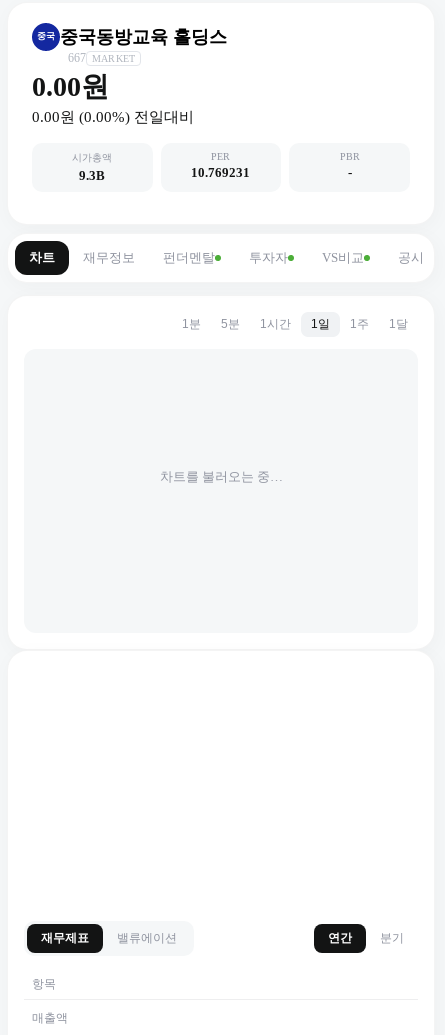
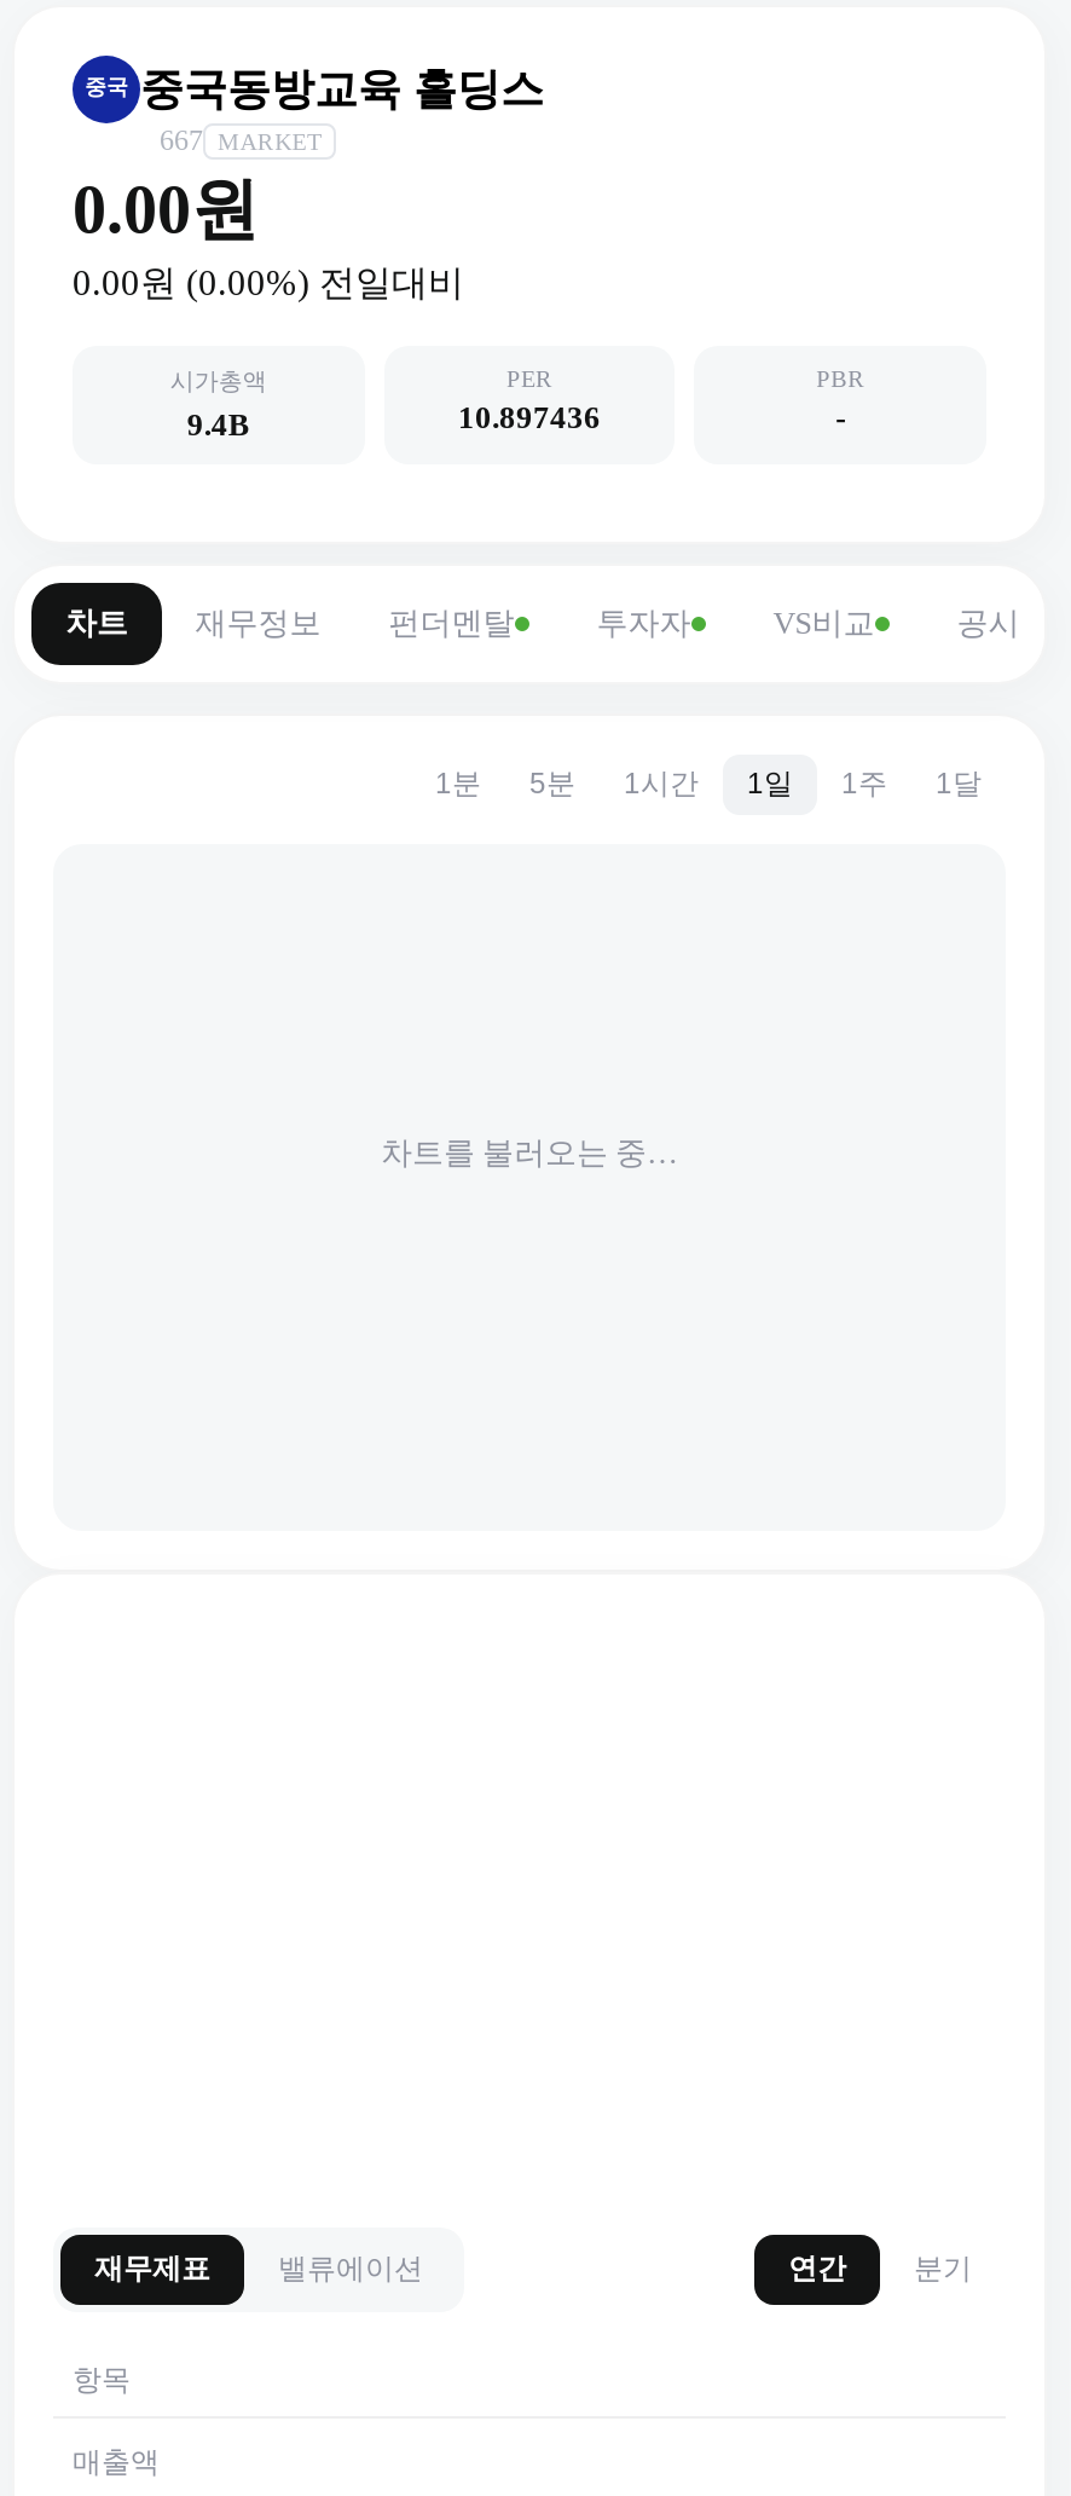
[79,168,105,183] 9.3B -> [187,406,250,442] 9.4B
[191,165,250,180] 10.769231 -> [458,399,601,435] 10.897436

